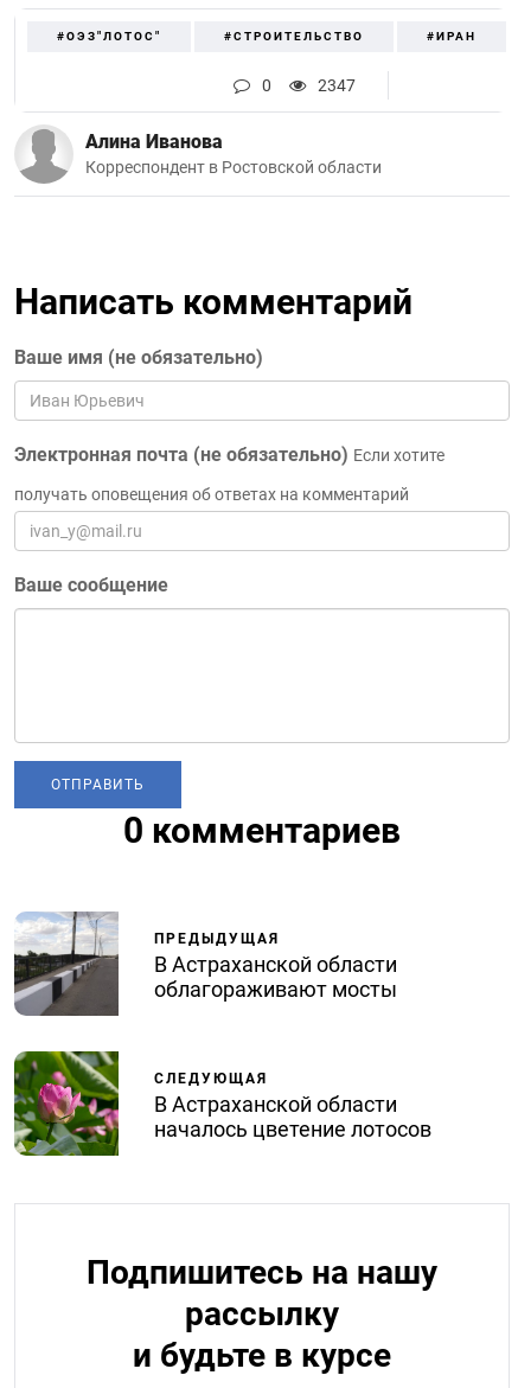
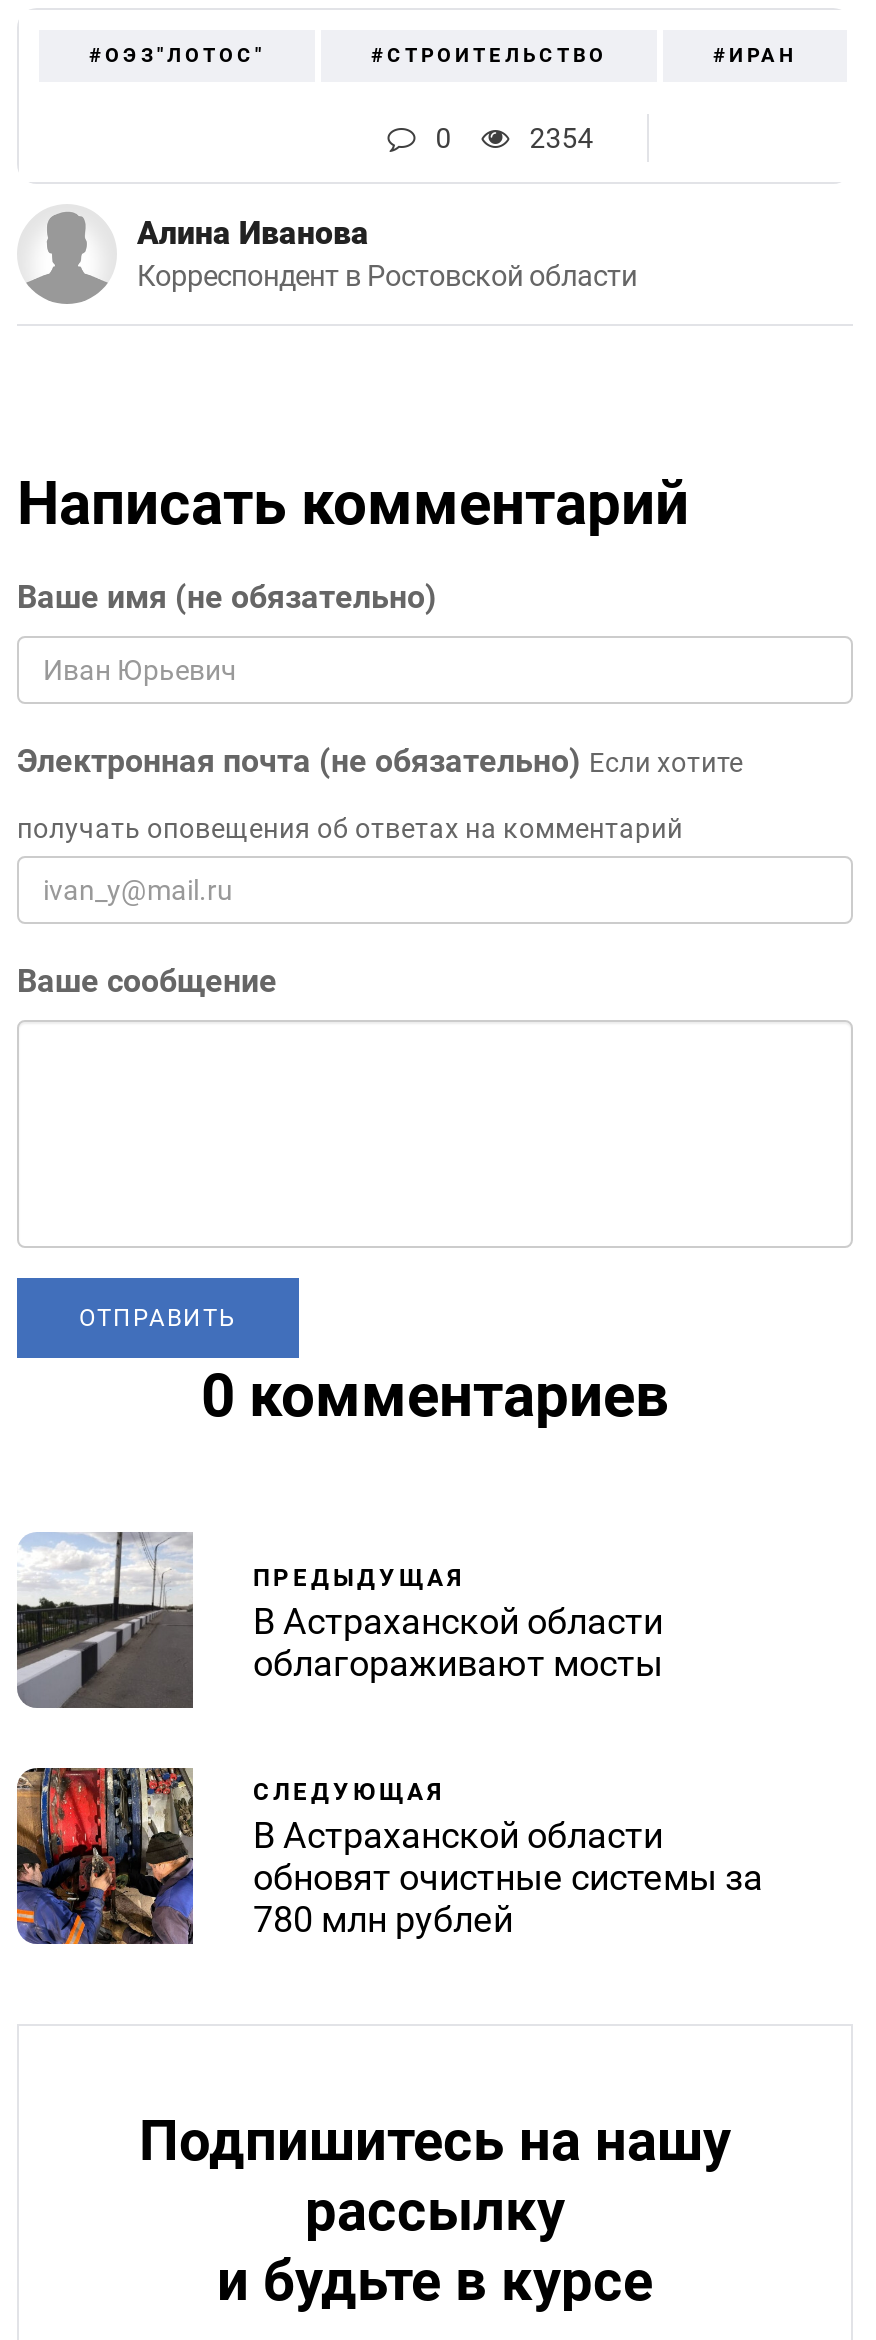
[318,76,356,95] 2347 -> [529,122,593,154] 2354
[13,1050,431,1157] [image] | началось цветение лотосов -> [15,1766,763,1946] [image] | обновят очистные системы за | 780 млн рублей

